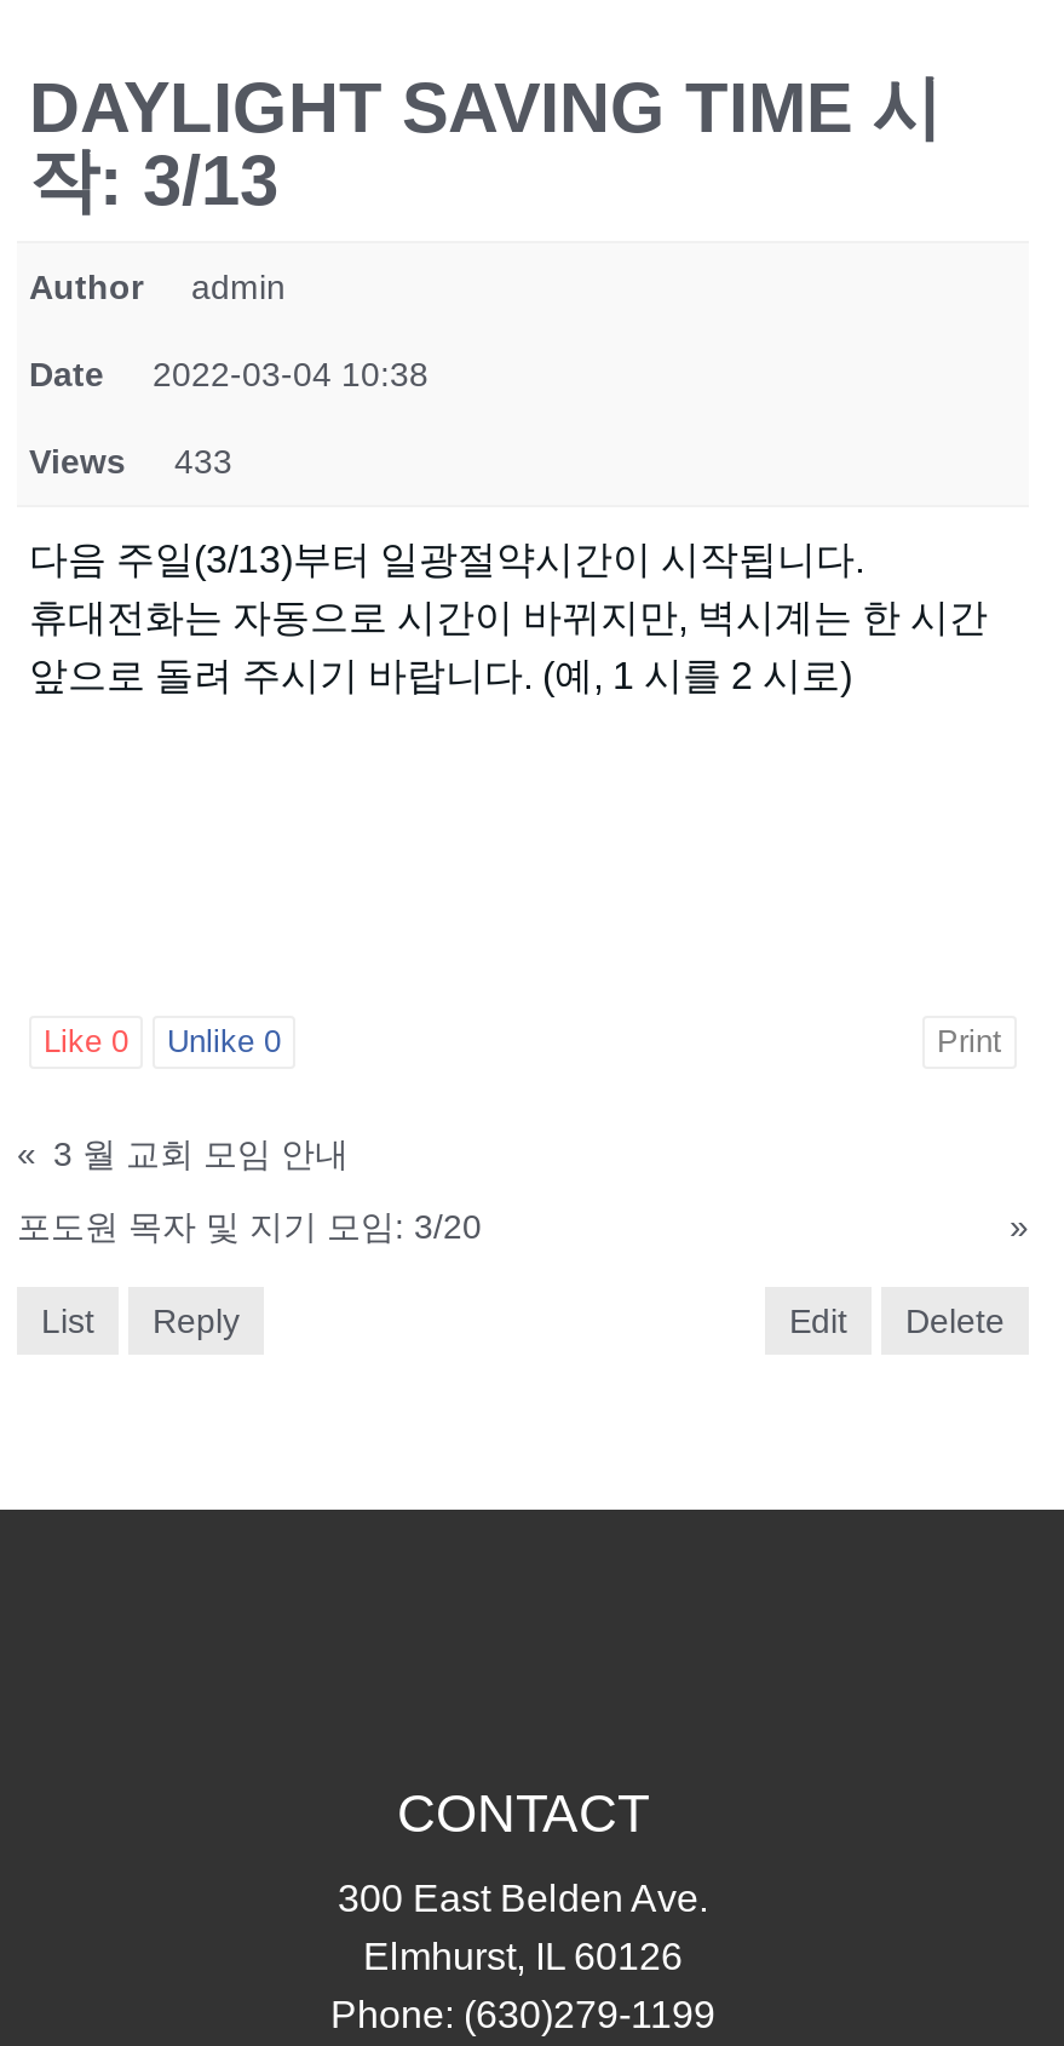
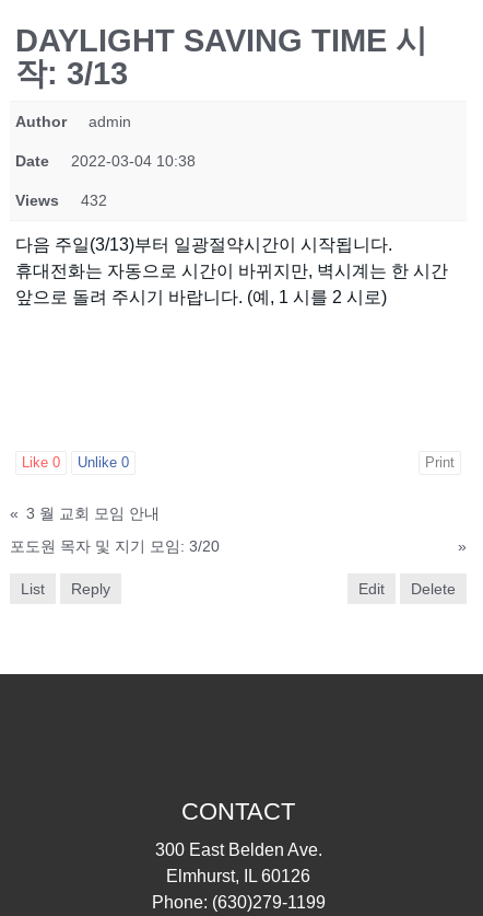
[29,442,232,481] Views 433 -> [15,191,107,209] Views 432

